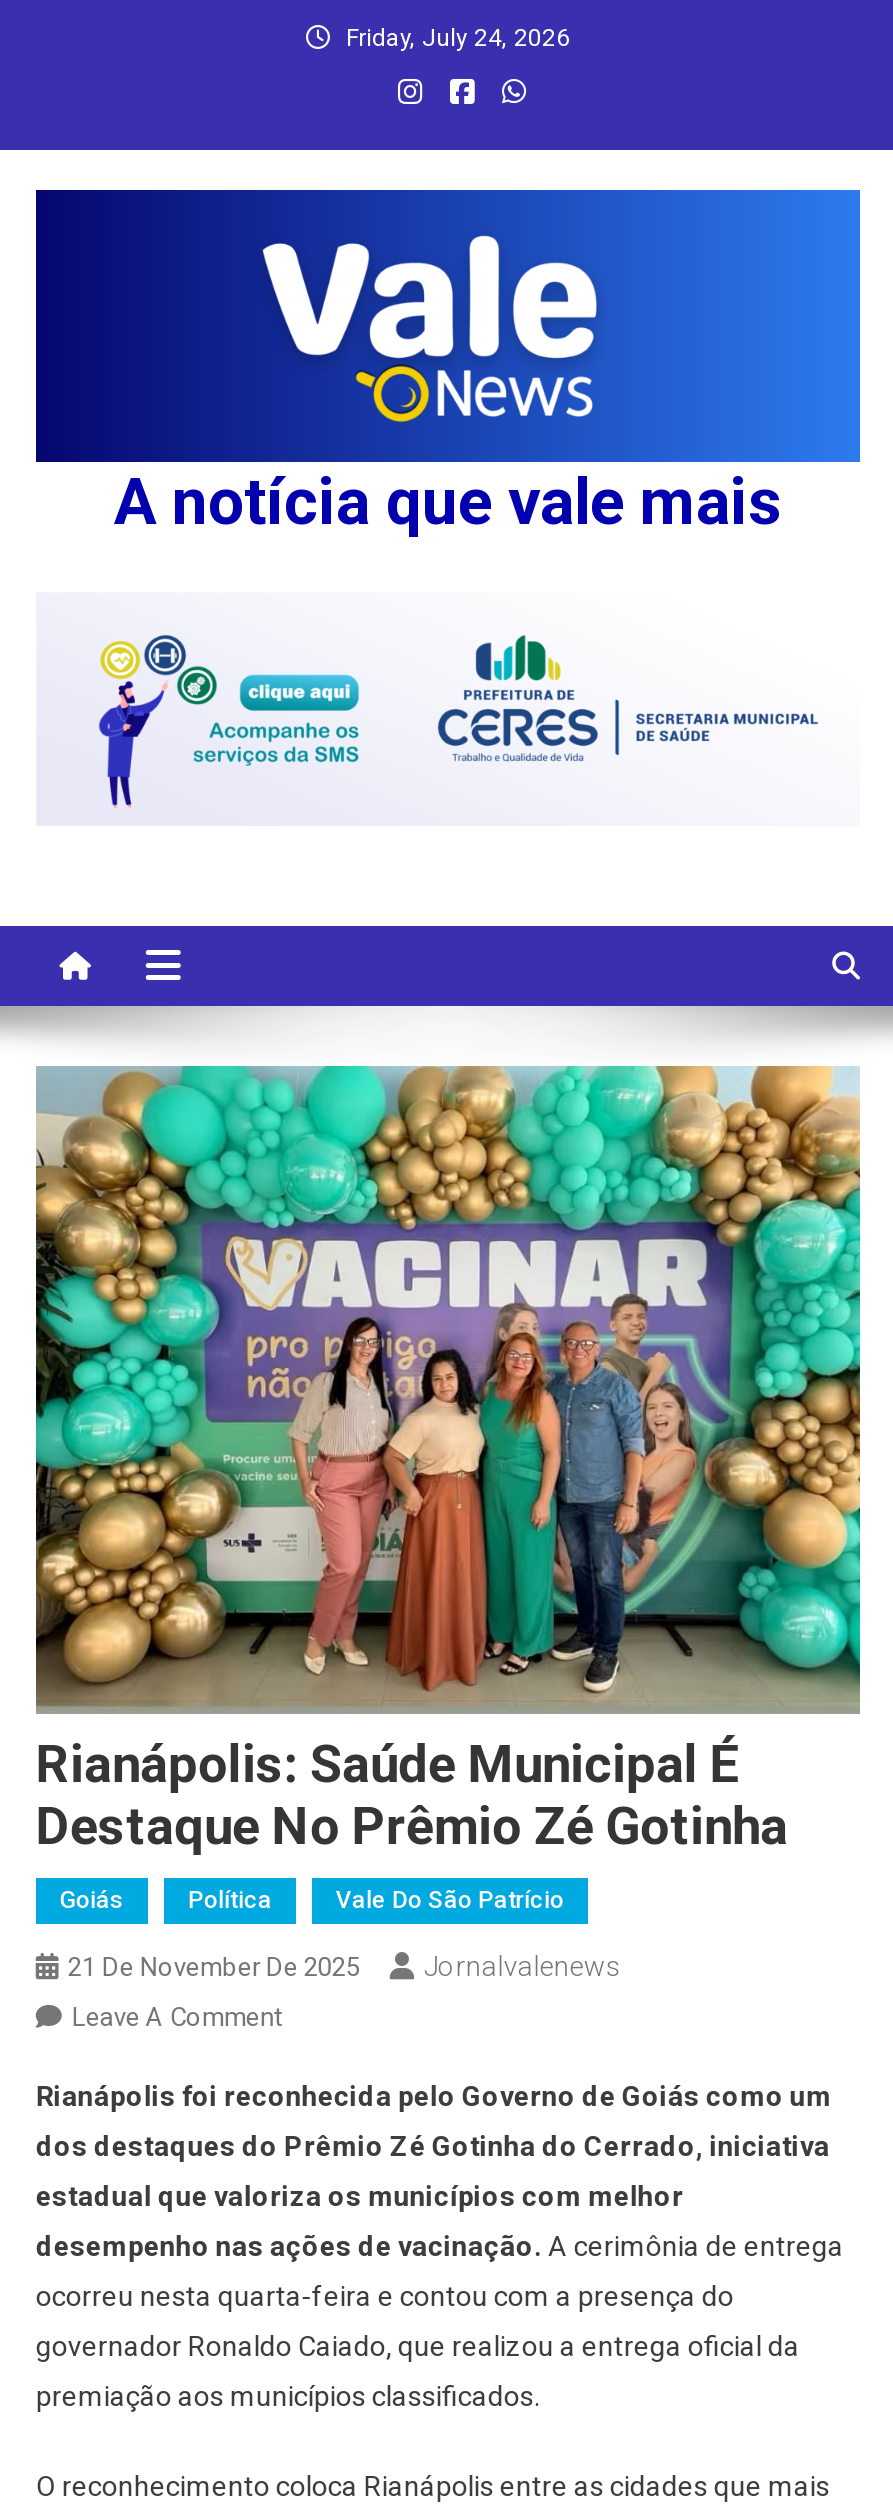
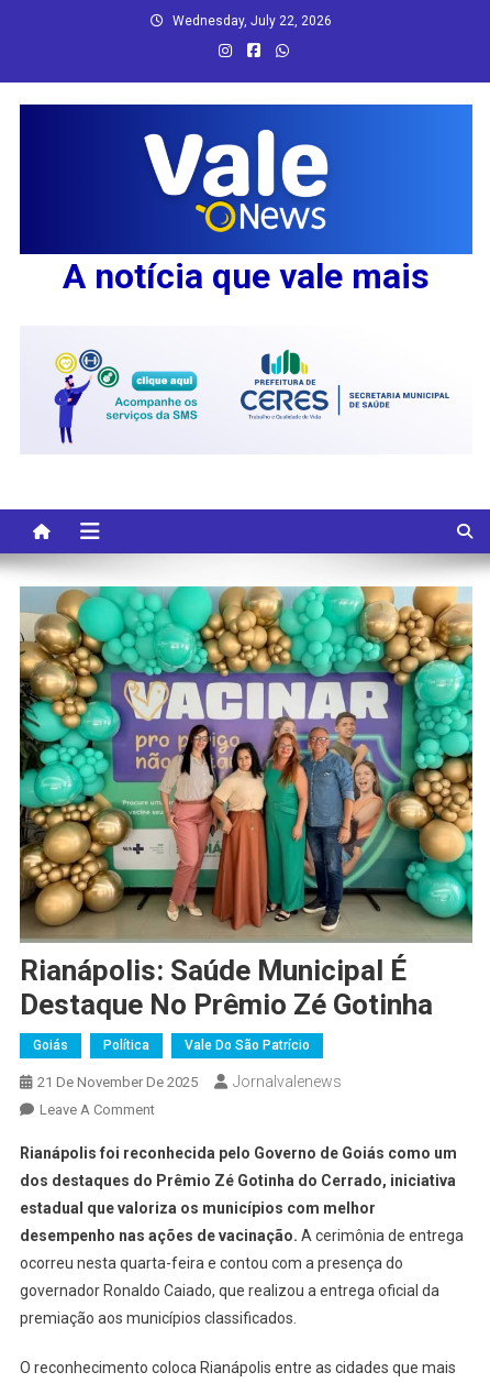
[346,24,570,52] Friday, July 24, 2026 -> [172,13,331,29] Wednesday, July 22, 2026

